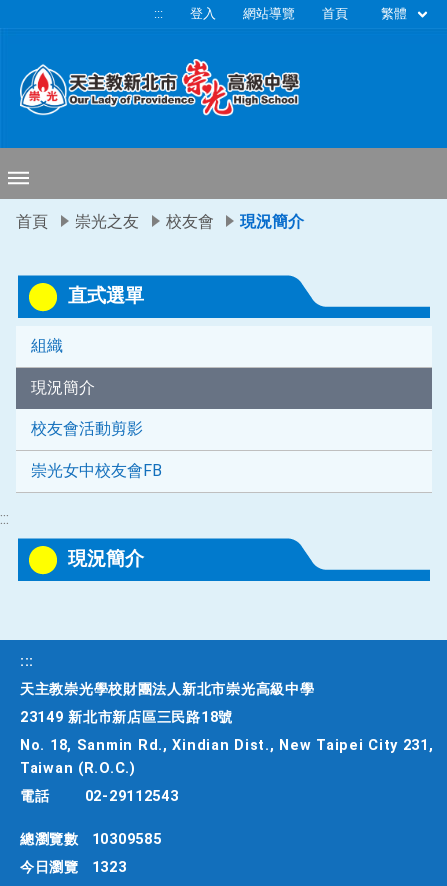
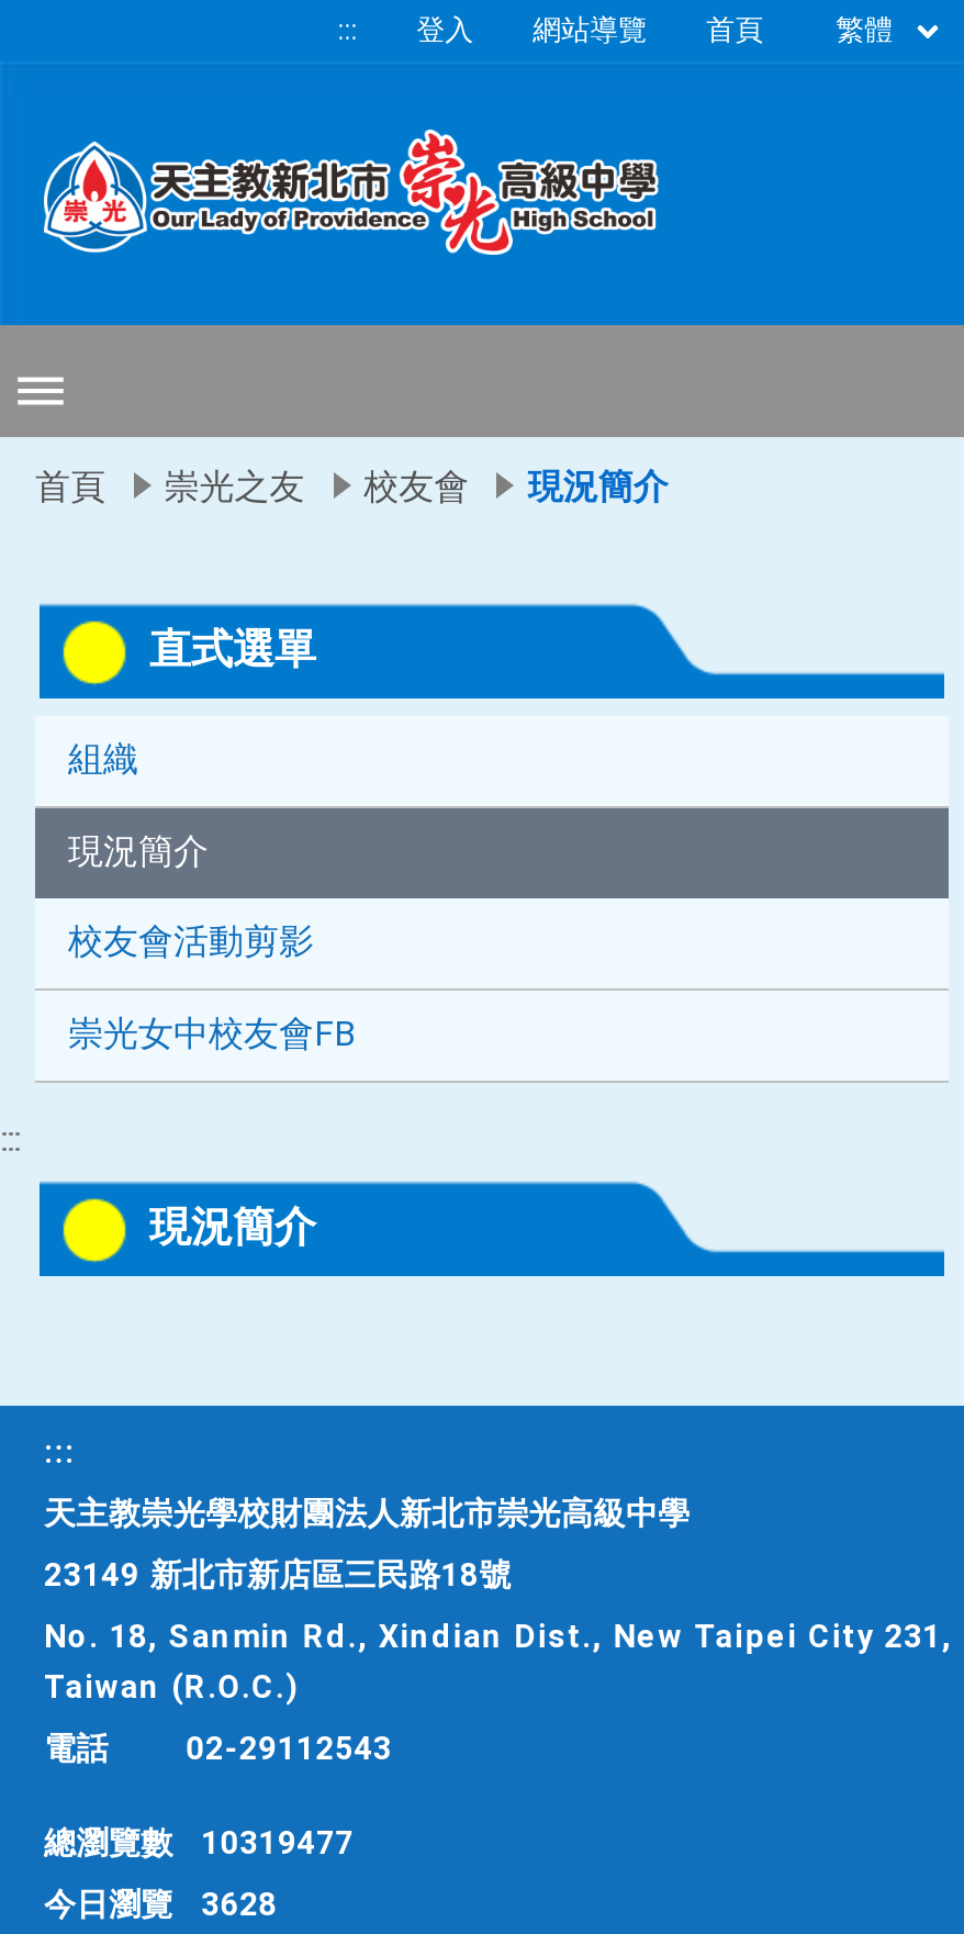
[20,831,161,848] 總瀏覽數 10309585 -> [44,1826,354,1863] 總瀏覽數 10319477
[20,859,126,876] 今日瀏覽 1323 -> [44,1887,278,1925] 今日瀏覽 3628

